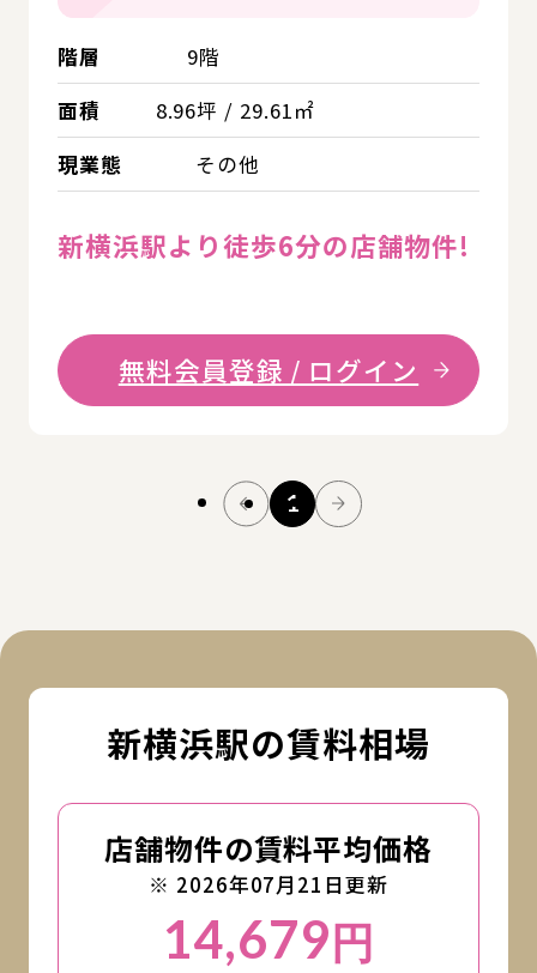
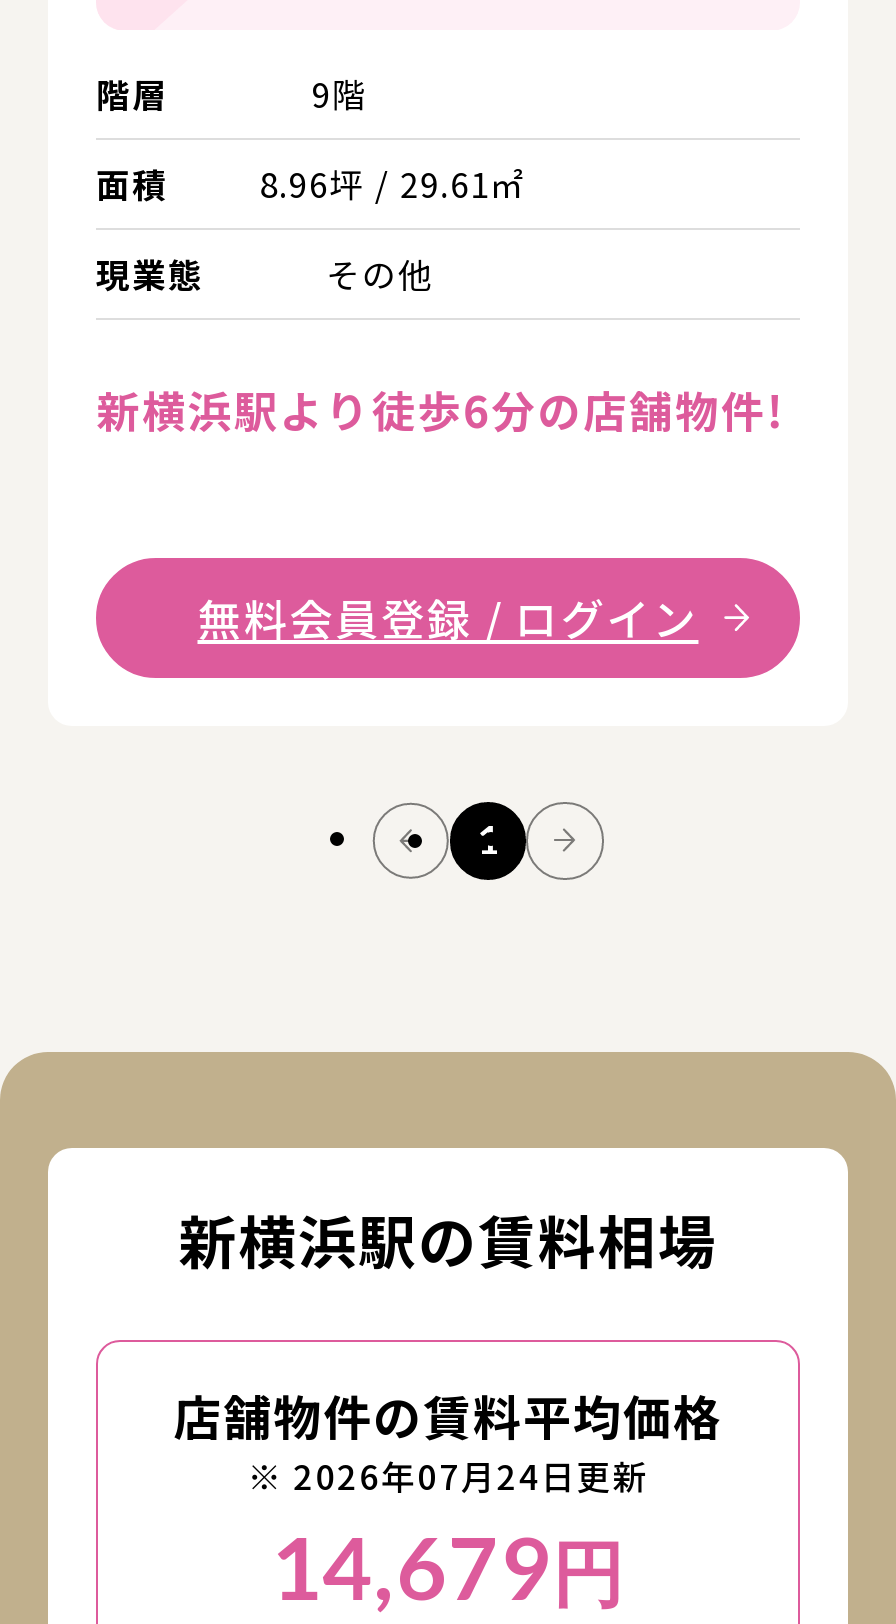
[148,870,389,899] ※ 2026年07月21日更新 -> [248,1452,648,1500] ※ 2026年07月24日更新

